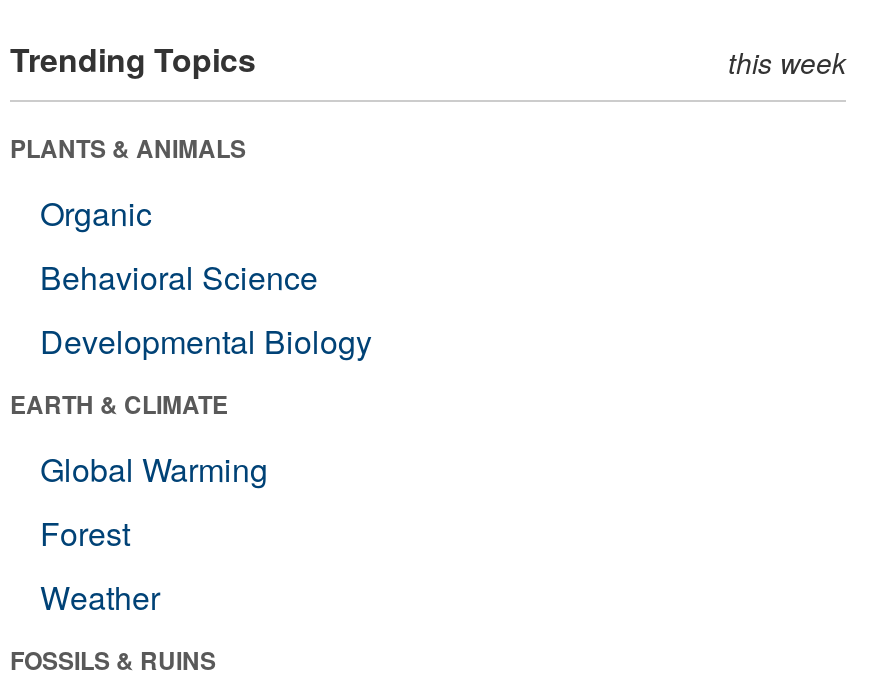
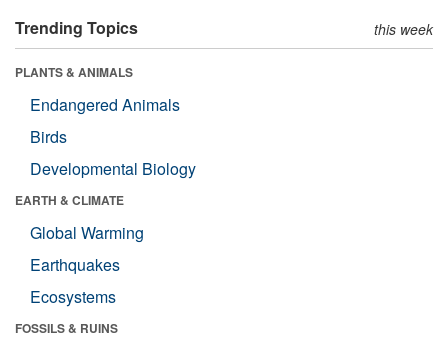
[40,190,318,300] Organic | Behavioral Science -> [30,93,180,148] Endangered Animals | Birds
[40,510,160,620] Forest | Weather -> [30,253,120,308] Earthquakes | Ecosystems

